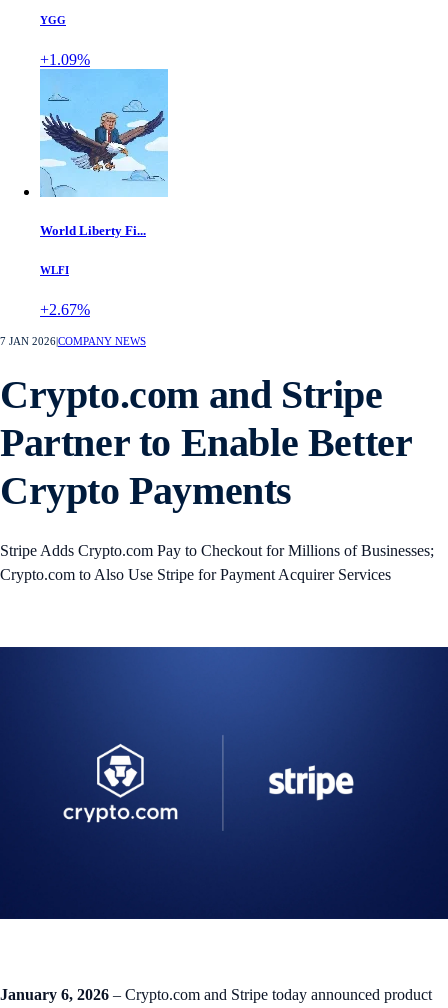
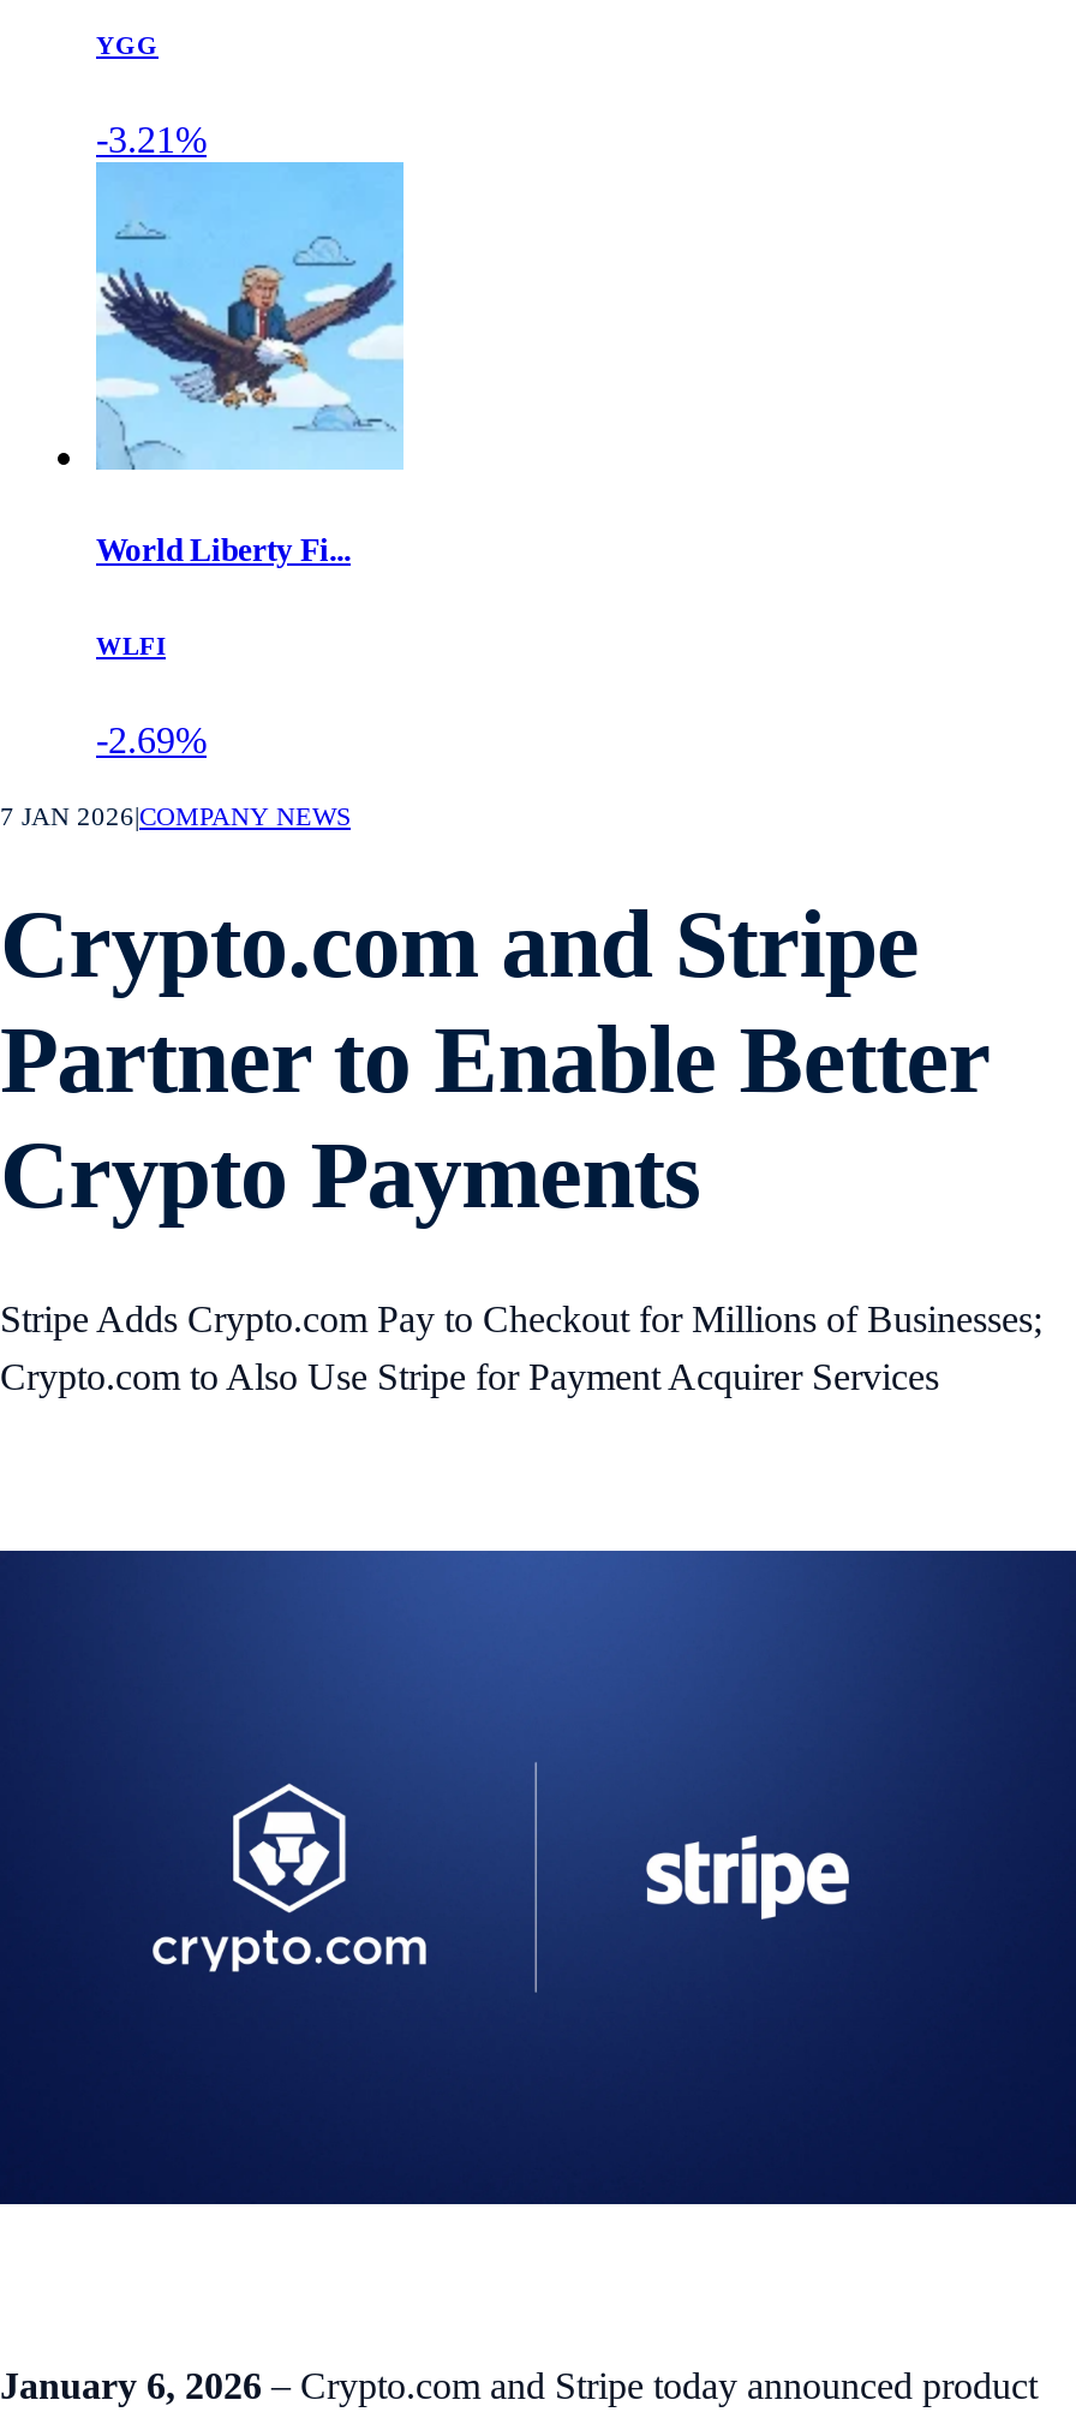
[40,51,90,68] +1.09% -> [96,119,207,160] -3.21%
[40,301,90,318] +2.67% -> [96,720,207,761] -2.69%

